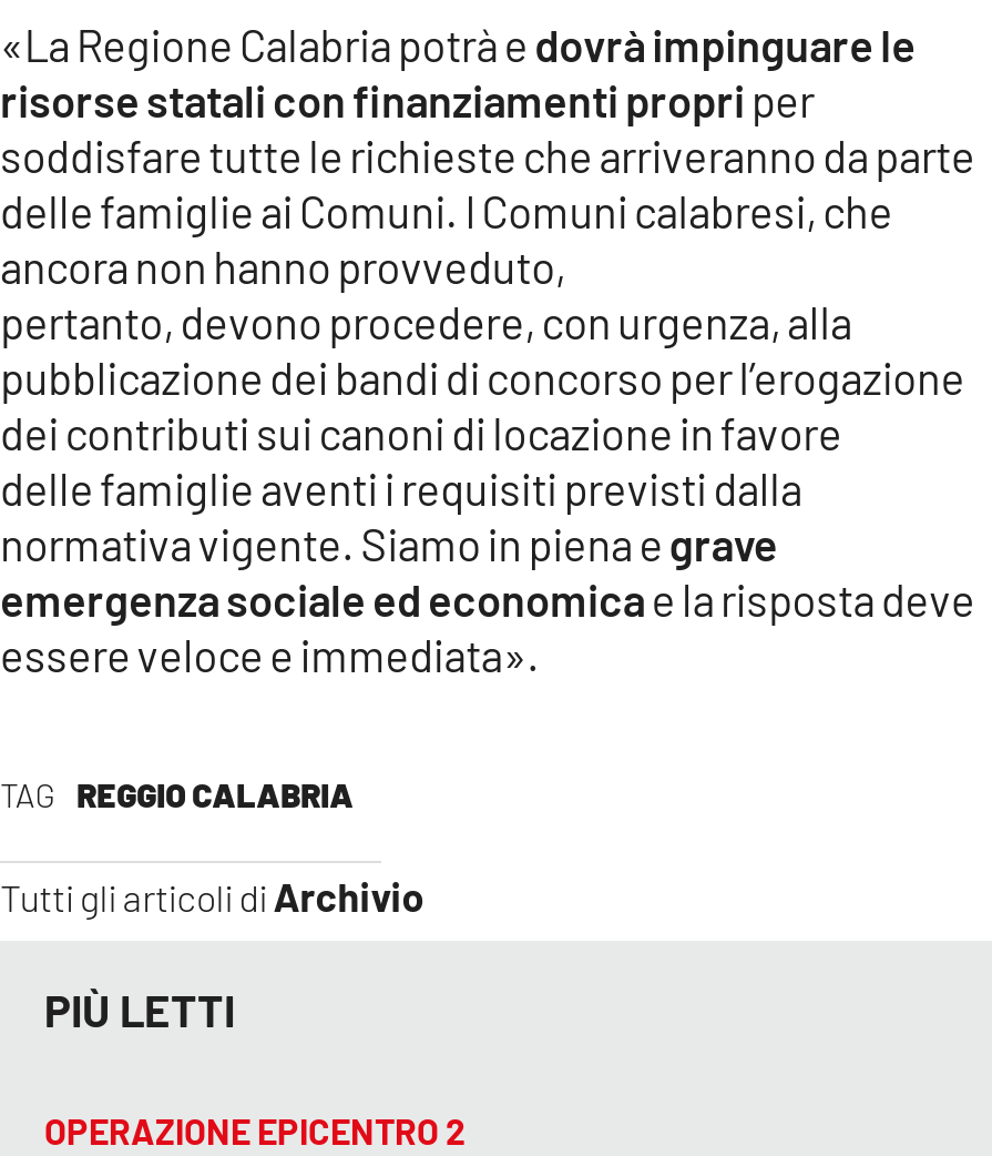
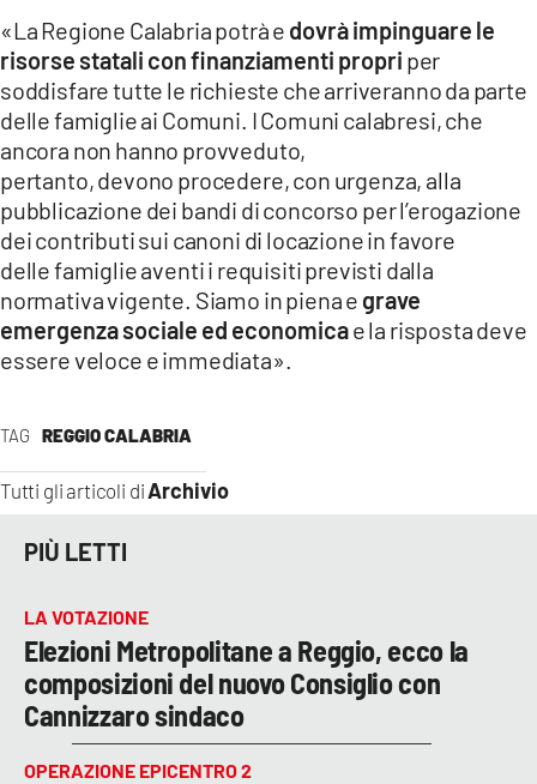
none -> [24,605,469,732] LA VOTAZIONE | Elezioni Metropolitane a Reggio, ecco la | composizioni del nuovo Consiglio con | Cannizzaro sindaco

